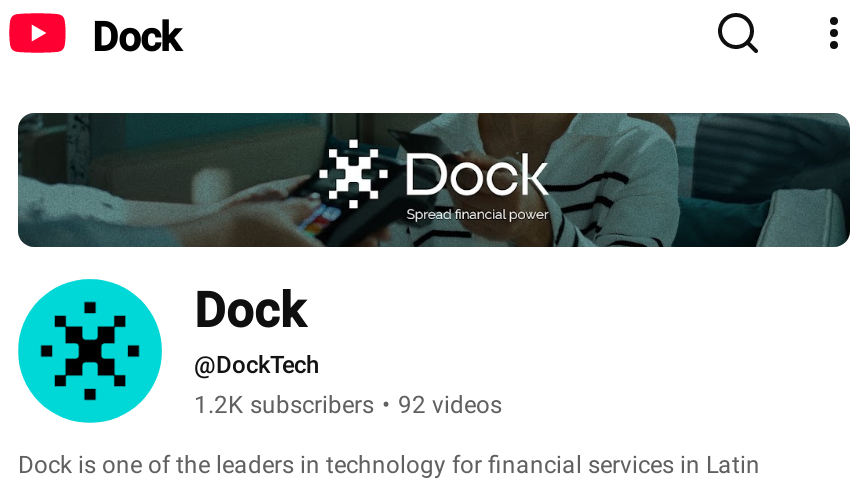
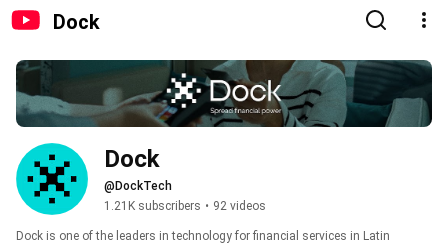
[194,391,502,419] 1.2K subscribers • 92 videos -> [104,199,266,213] 1.21K subscribers • 92 videos

